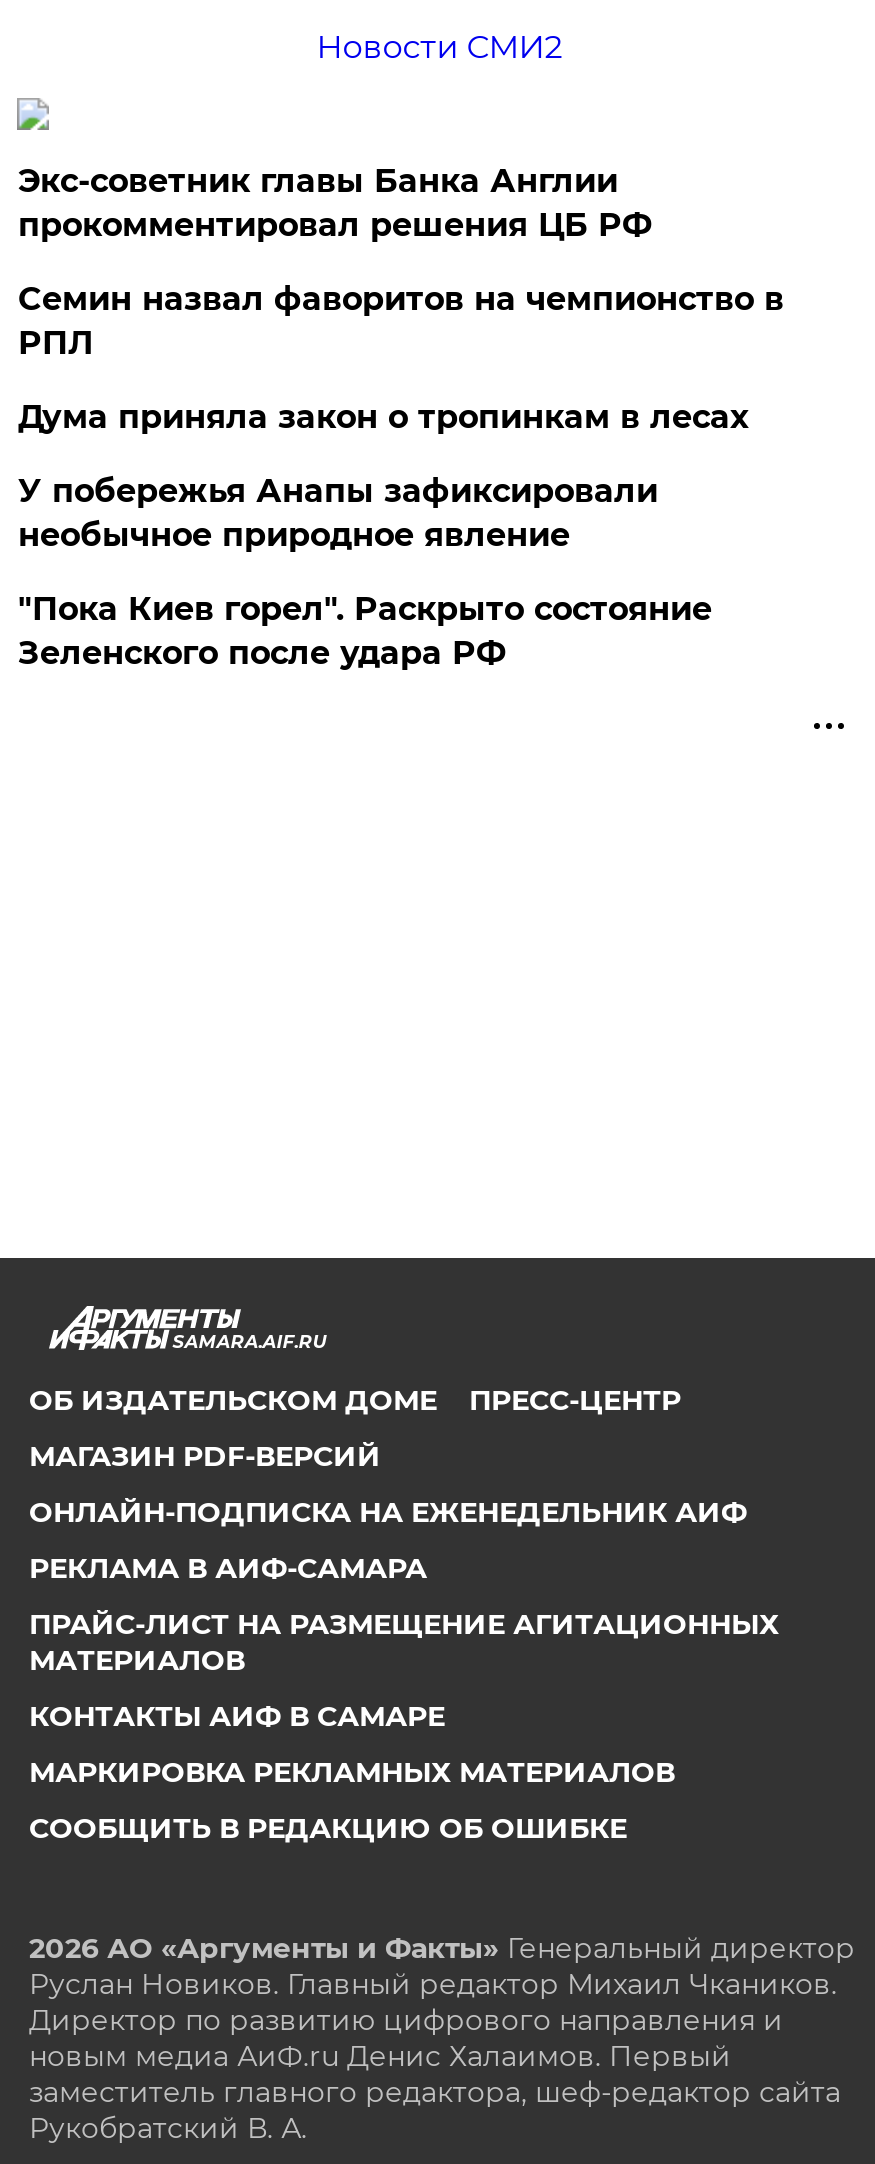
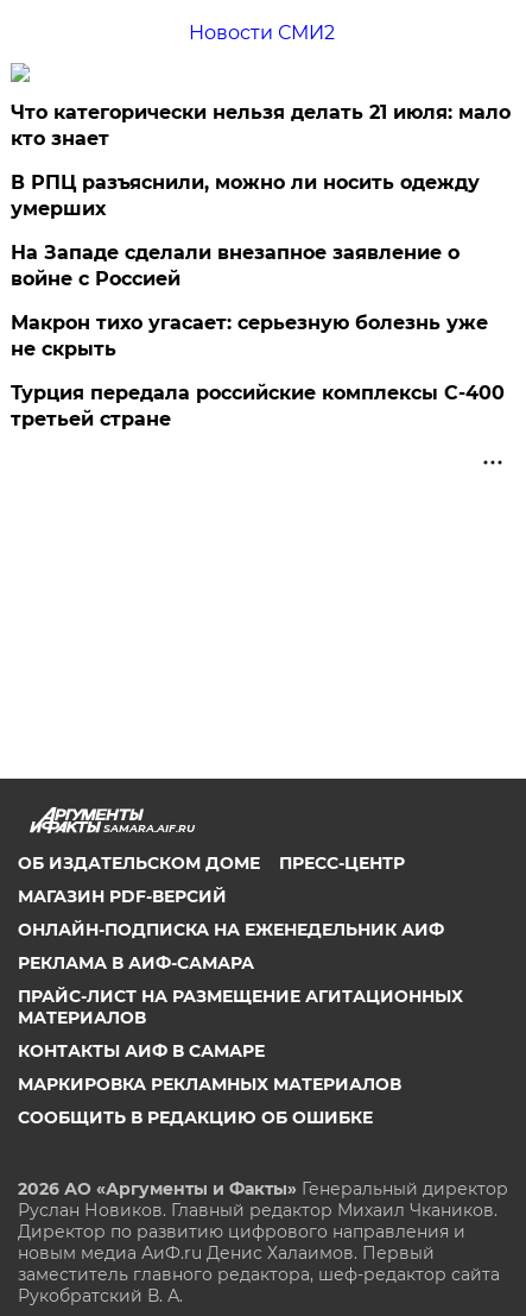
[18,162,652,244] Экс-советник главы Банка Англии | прокомментировал решения ЦБ РФ -> [11,101,511,150] Что категорически нельзя делать 21 июля: мало | кто знает
[18,280,784,362] Семин назвал фаворитов на чемпионство в | РПЛ -> [11,171,480,220] В РПЦ разъяснили, можно ли носить одежду | умерших
[18,398,748,436] Дума приняла закон о тропинкам в лесах -> [11,241,460,290] На Западе сделали внезапное заявление о | войне с Россией
[18,472,658,554] У побережья Анапы зафиксировали | необычное природное явление -> [11,311,488,360] Макрон тихо угасает: серьезную болезнь уже | не скрыть
[18,590,712,672] "Пока Киев горел". Раскрыто состояние | Зеленского после удара РФ -> [11,381,505,430] Турция передала российские комплексы С-400 | третьей стране

